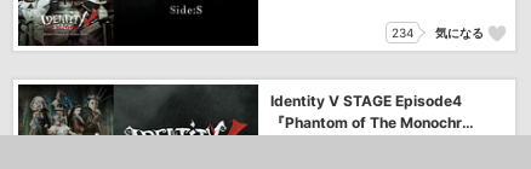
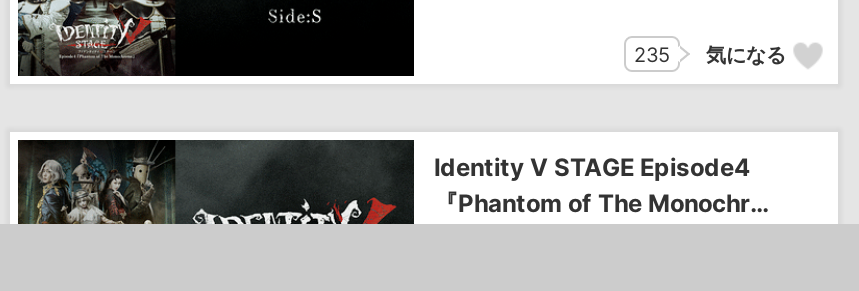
[392,25,484,40] 234 気になる -> [634,42,786,66] 235 気になる

